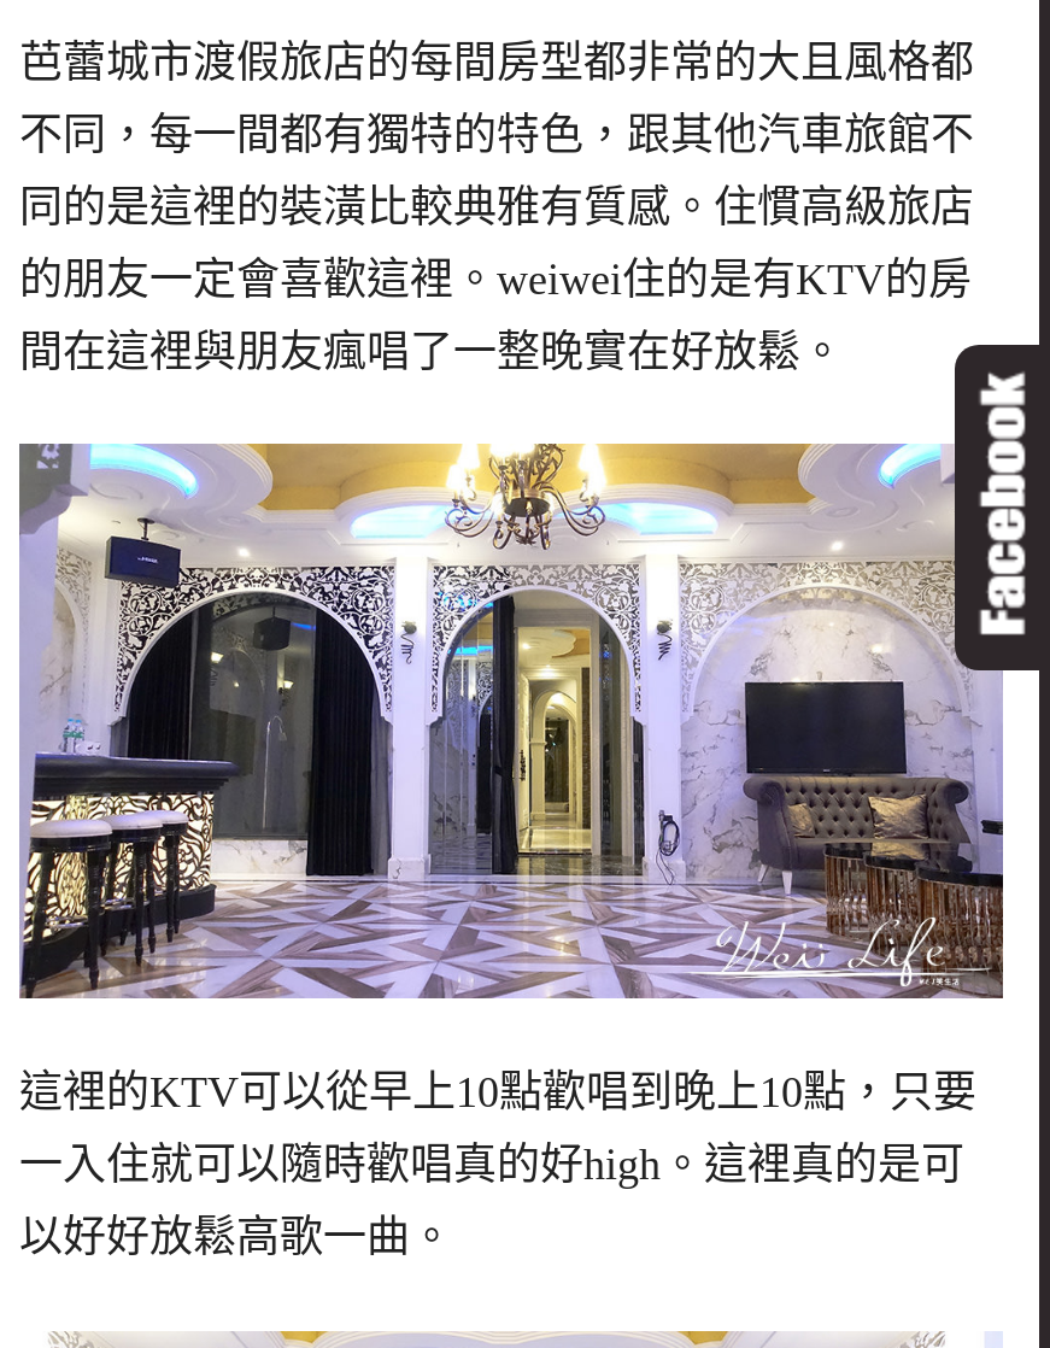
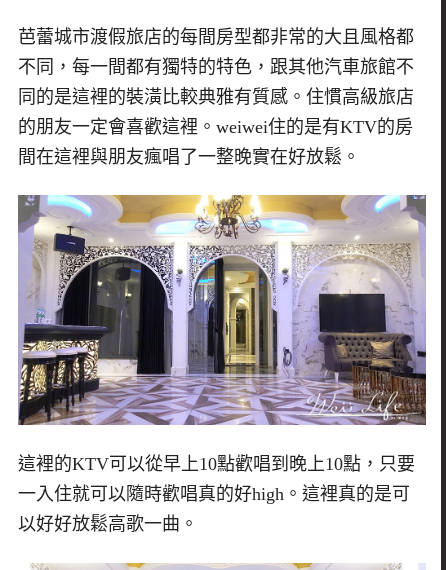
[952,342,1039,673] [image] -> [406,154,442,289] [image]

